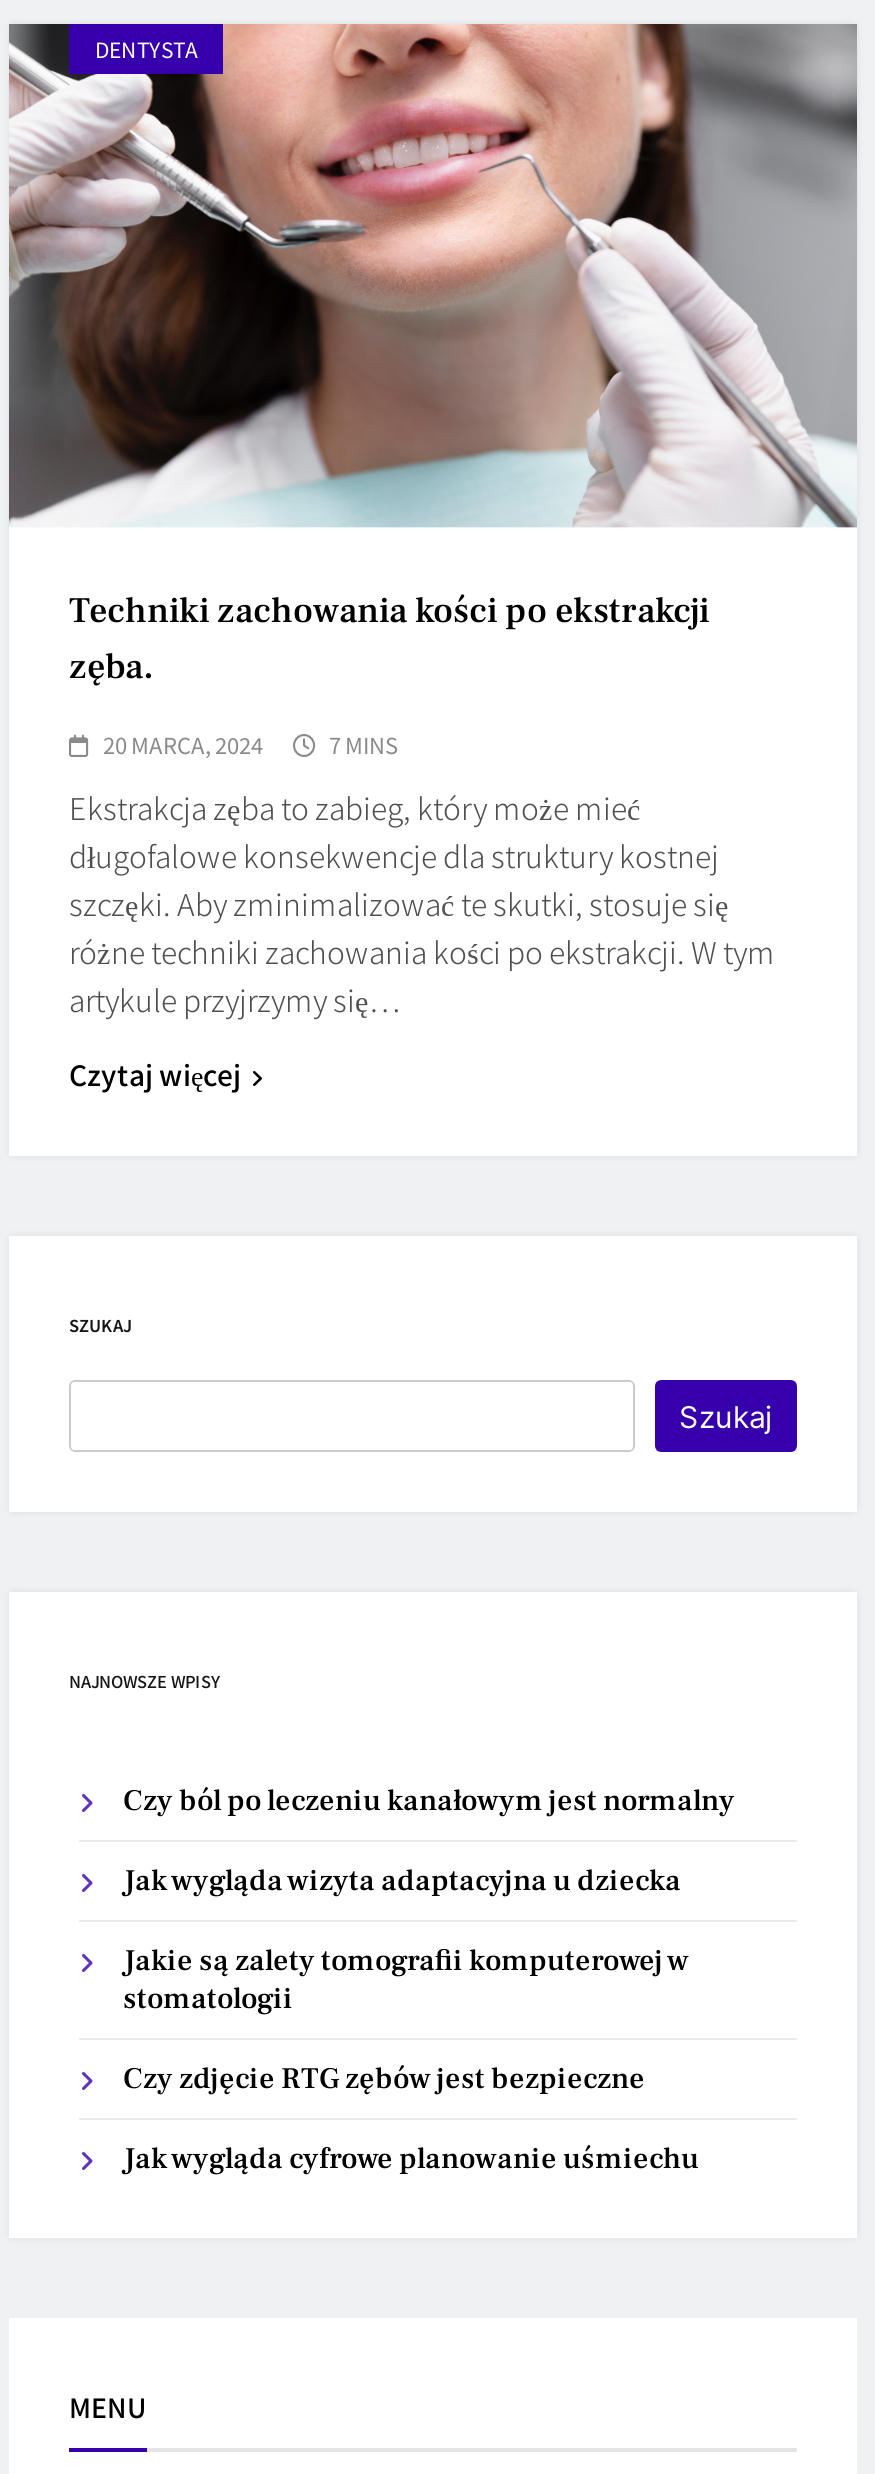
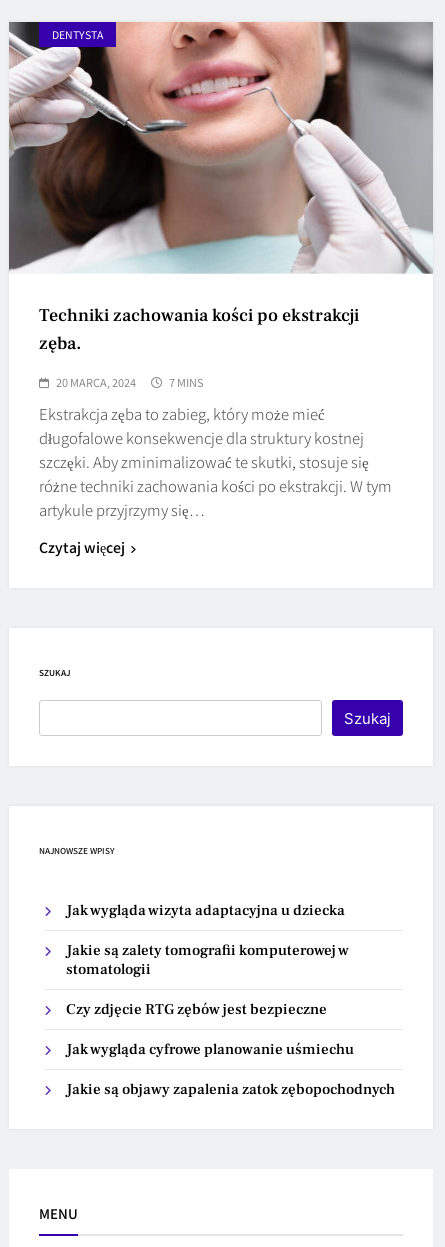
[123,1782,735,1820] Czy ból po leczeniu kanałowym jest normalny -> none
moved [123,1862,699,2178] -> [66,901,354,1059]: Jak wygląda wizyta adaptacyjna u dziecka | Jakie są zalety tomografii komputerowej w | stomatologii | Czy zdjęcie RTG zębów jest bezpieczne | Jak wygląda cyfrowe planowanie uśmiechu
none -> [66,1080,395,1099] Jakie są objawy zapalenia zatok zębopochodnych

